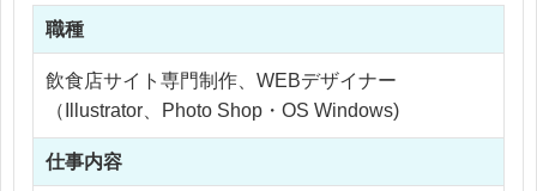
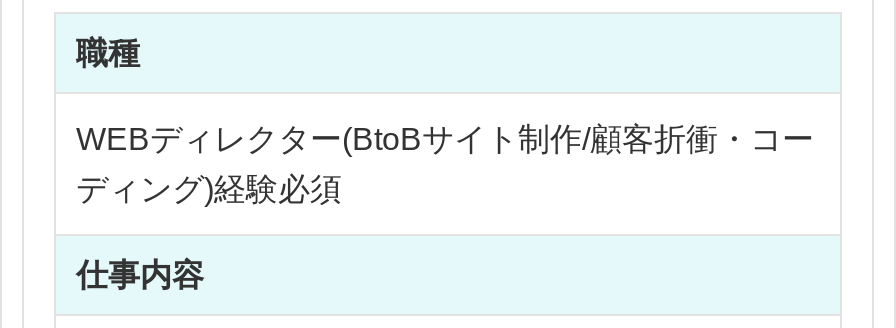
[46,70,397,91] 飲食店サイト専門制作、WEBデザイナー -> [76,122,814,156] WEBディレクター(BtoBサイト制作/顧客折衝・コー
[46,100,399,121] （Illustrator、Photo Shop・OS Windows) -> [76,172,342,206] ディング)経験必須

